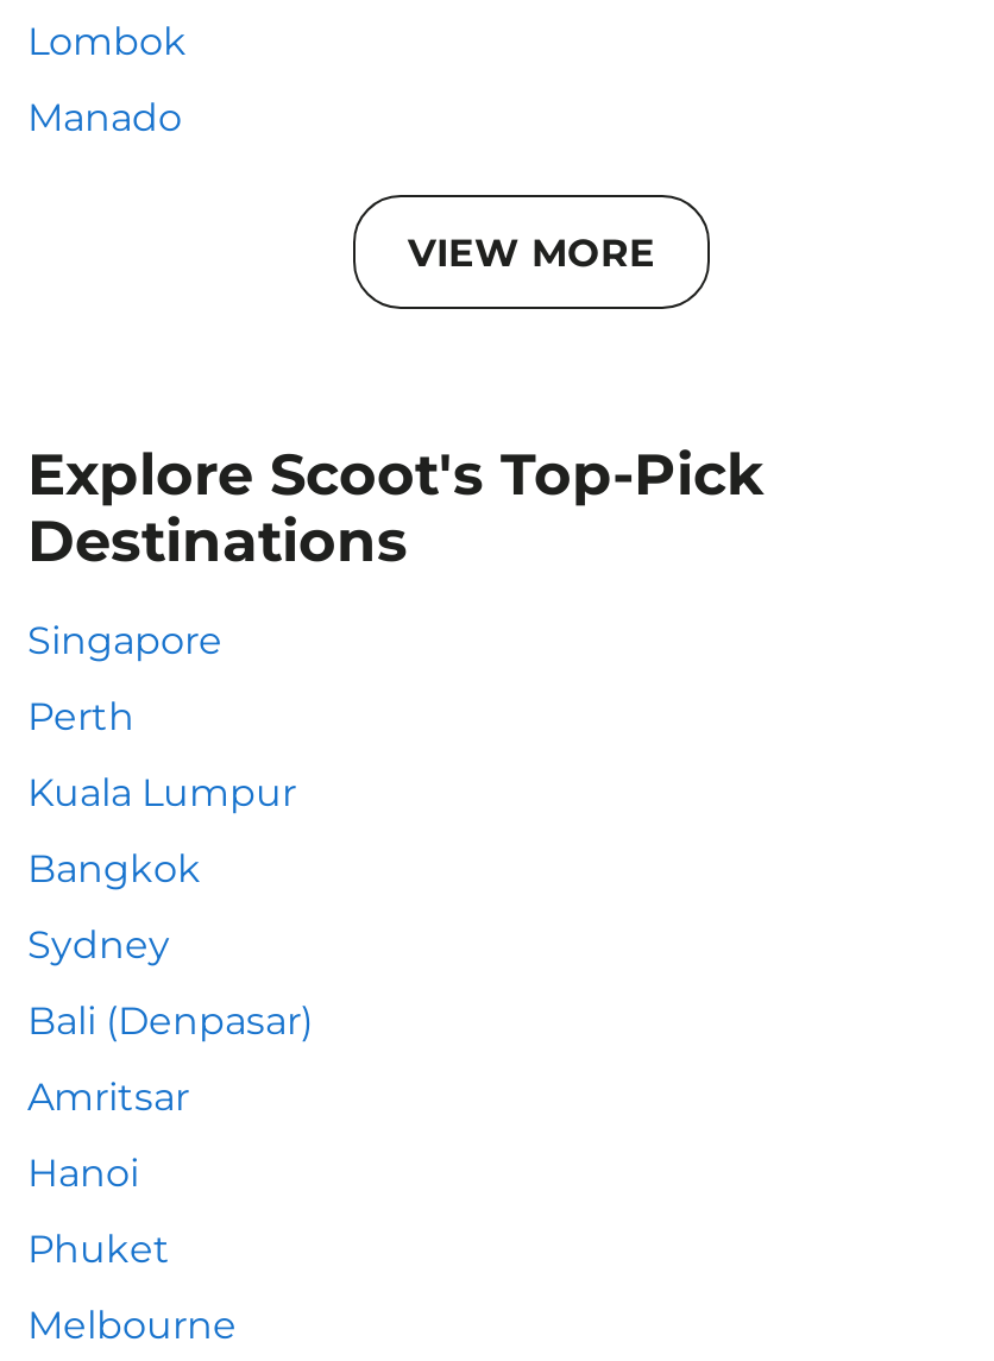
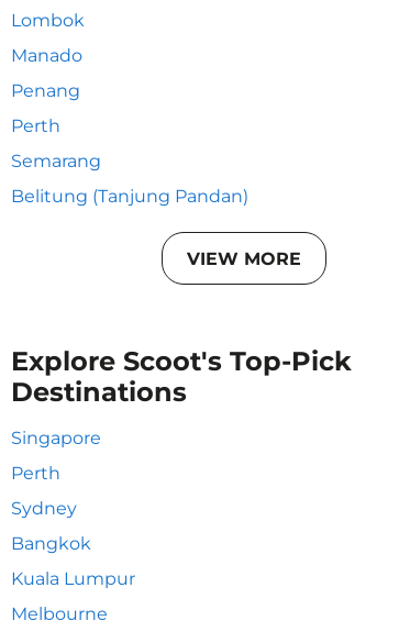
none -> [11,80,248,207] Penang | Perth | Semarang | Belitung (Tanjung Pandan)
moved [27,229,765,739] -> [11,248,352,484]: VIEW MORE | Explore Scoot's Top-Pick | Destinations | Singapore | Perth
moved [27,770,296,891] -> [11,533,135,589]: Bangkok | Kuala Lumpur
moved [27,922,170,968] -> [11,498,77,519]: Sydney
[27,998,313,1272] Bali (Denpasar) | Amritsar | Hanoi | Phuket -> none

